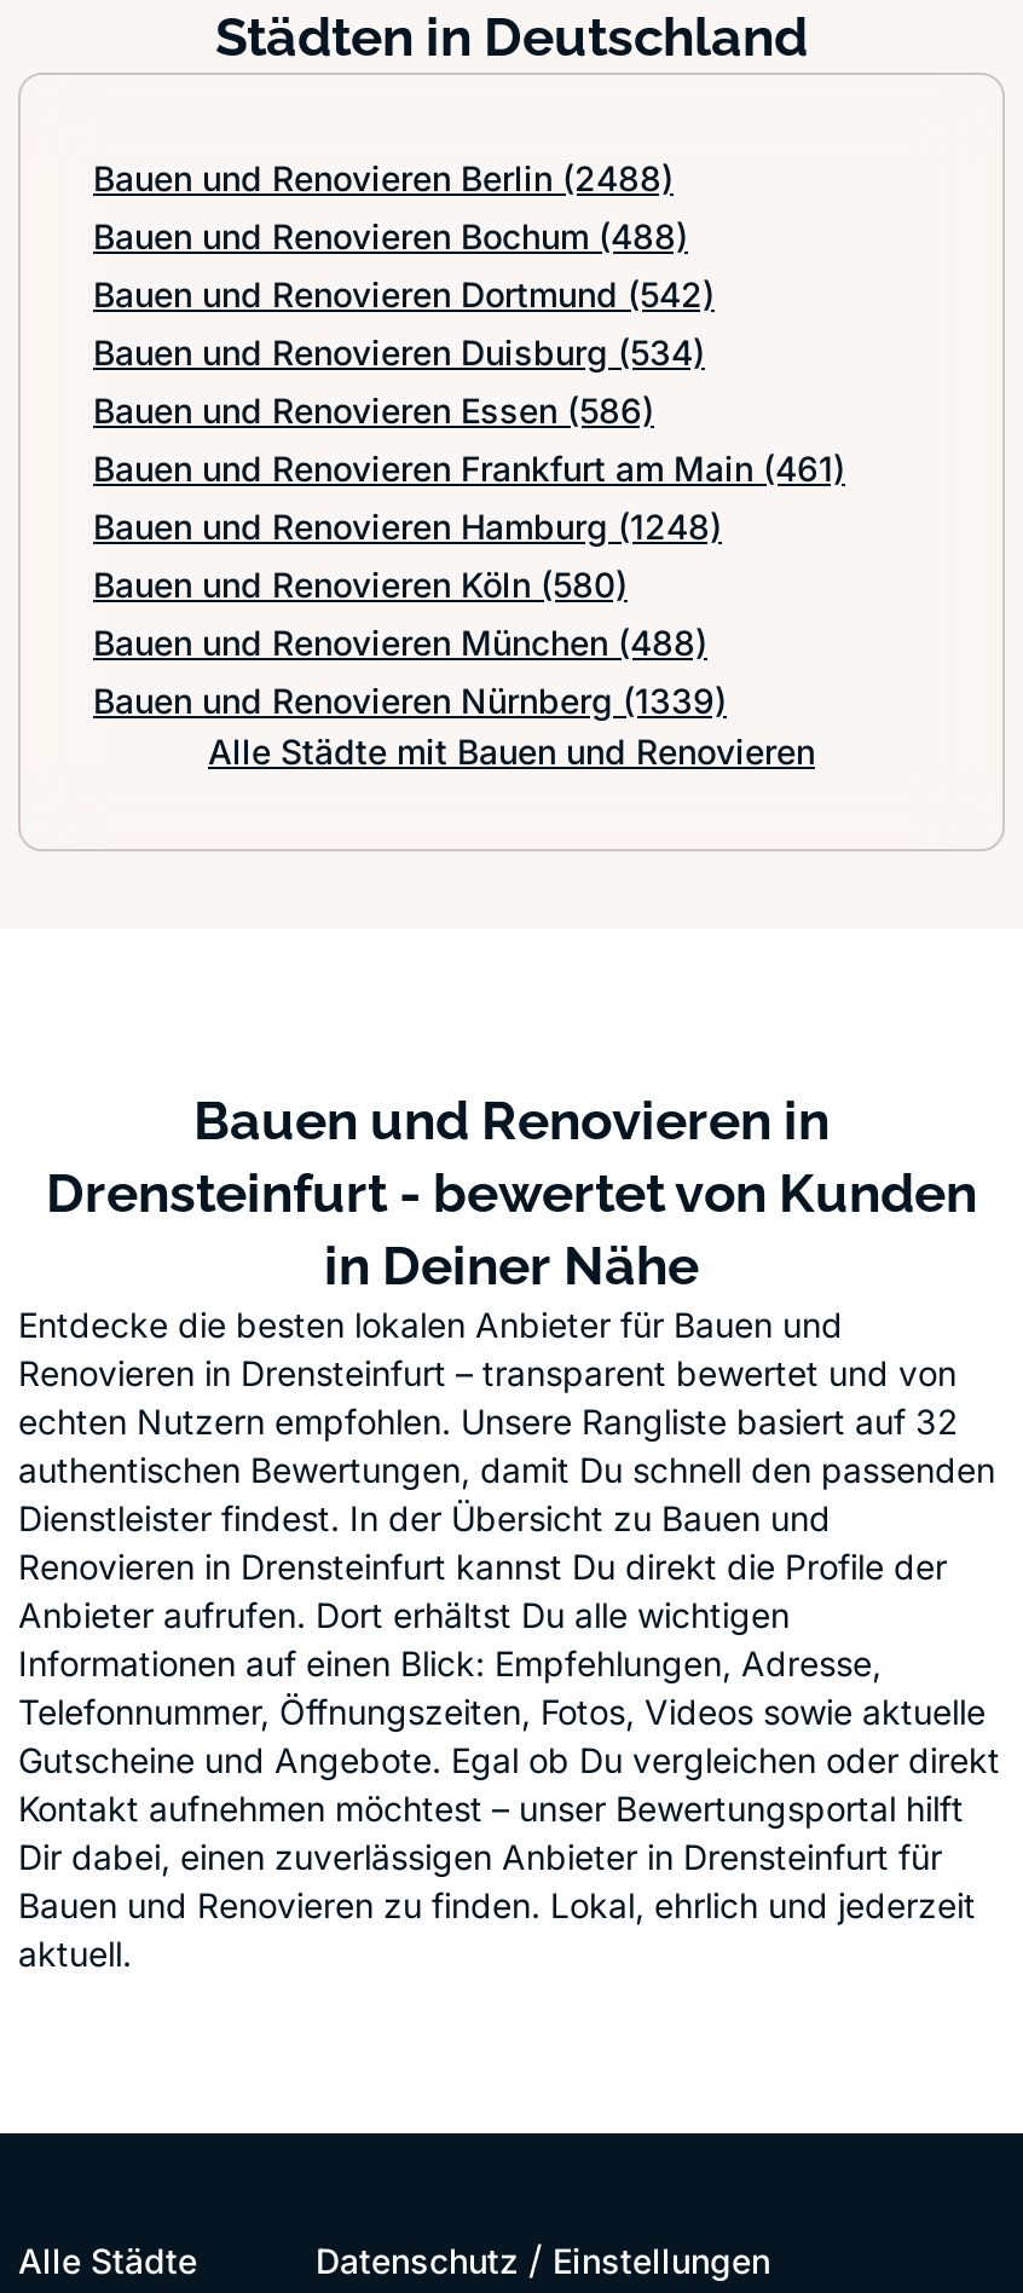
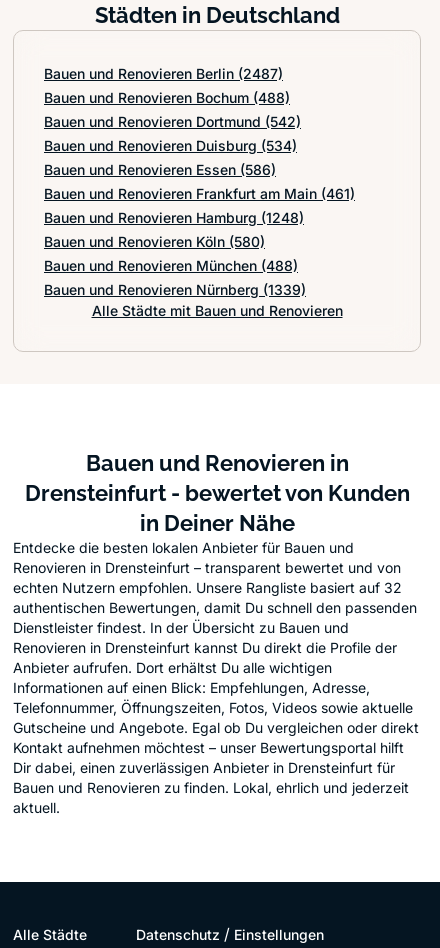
[93,157,674,198] Bauen und Renovieren Berlin (2488) -> [44,65,283,82] Bauen und Renovieren Berlin (2487)

